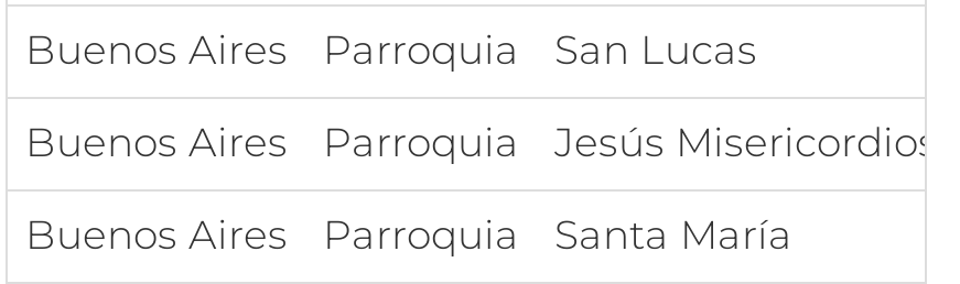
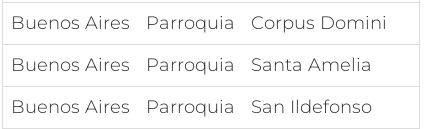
[554,26,757,74] San Lucas -> [251,12,387,34] Corpus Domini
[554,118,960,167] Jesús Misericordioso -> [251,54,372,76] Santa Amelia
[554,211,792,259] Santa María -> [251,96,372,118] San Ildefonso

